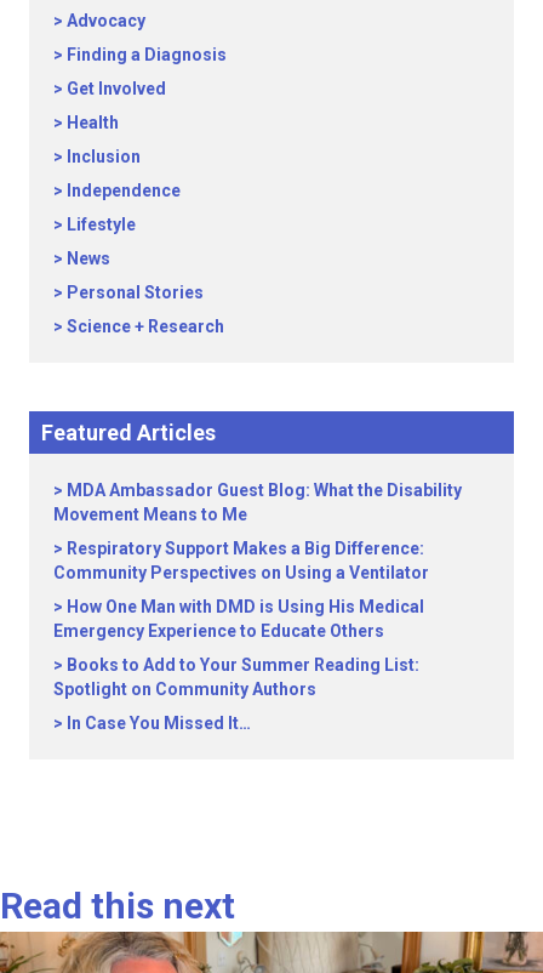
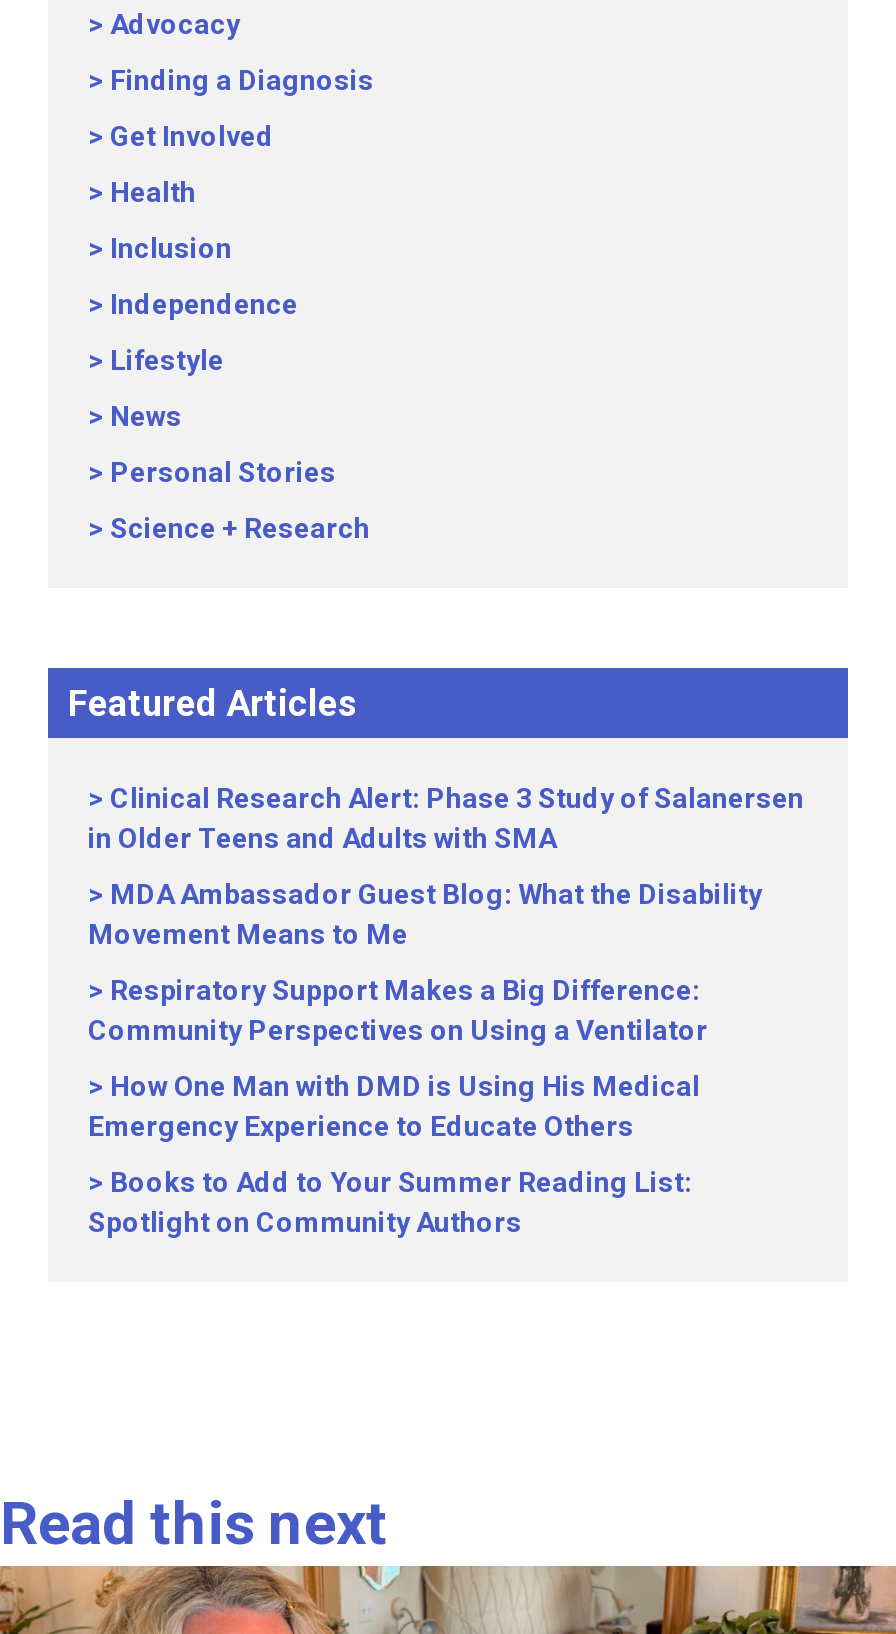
none -> [88,783,804,855] Clinical Research Alert: Phase 3 Study of Salanersen | in Older Teens and Adults with SMA
moved [53,481,462,699] -> [88,879,762,1239]: MDA Ambassador Guest Blog: What the Disability | Movement Means to Me | Respiratory Support Makes a Big Difference: | Community Perspectives on Using a Ventilator | How One Man with DMD is Using His Medical | Emergency Experience to Educate Others | Books to Add to Your Summer Reading List: | Spotlight on Community Authors
[67,714,251,733] In Case You Missed It… -> none

